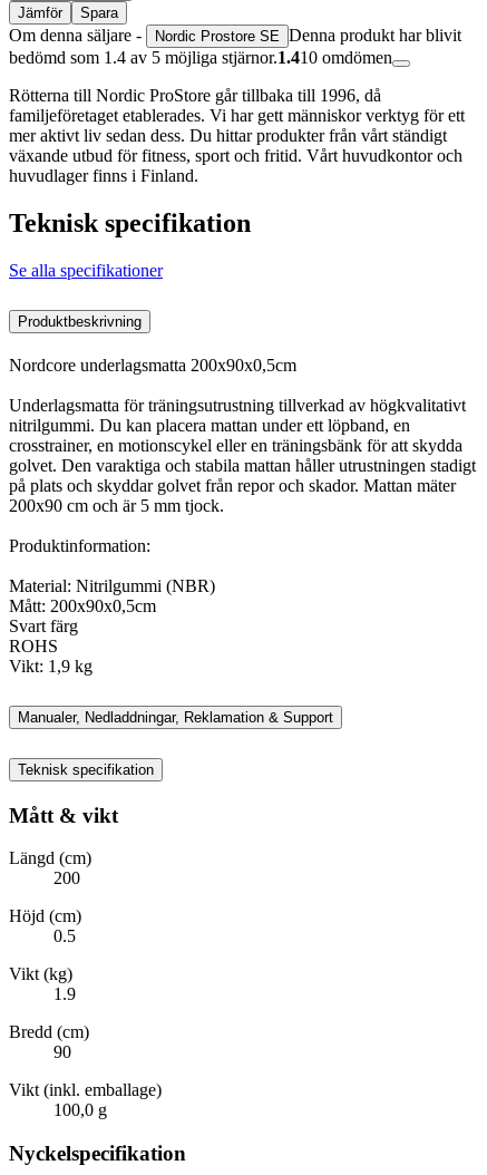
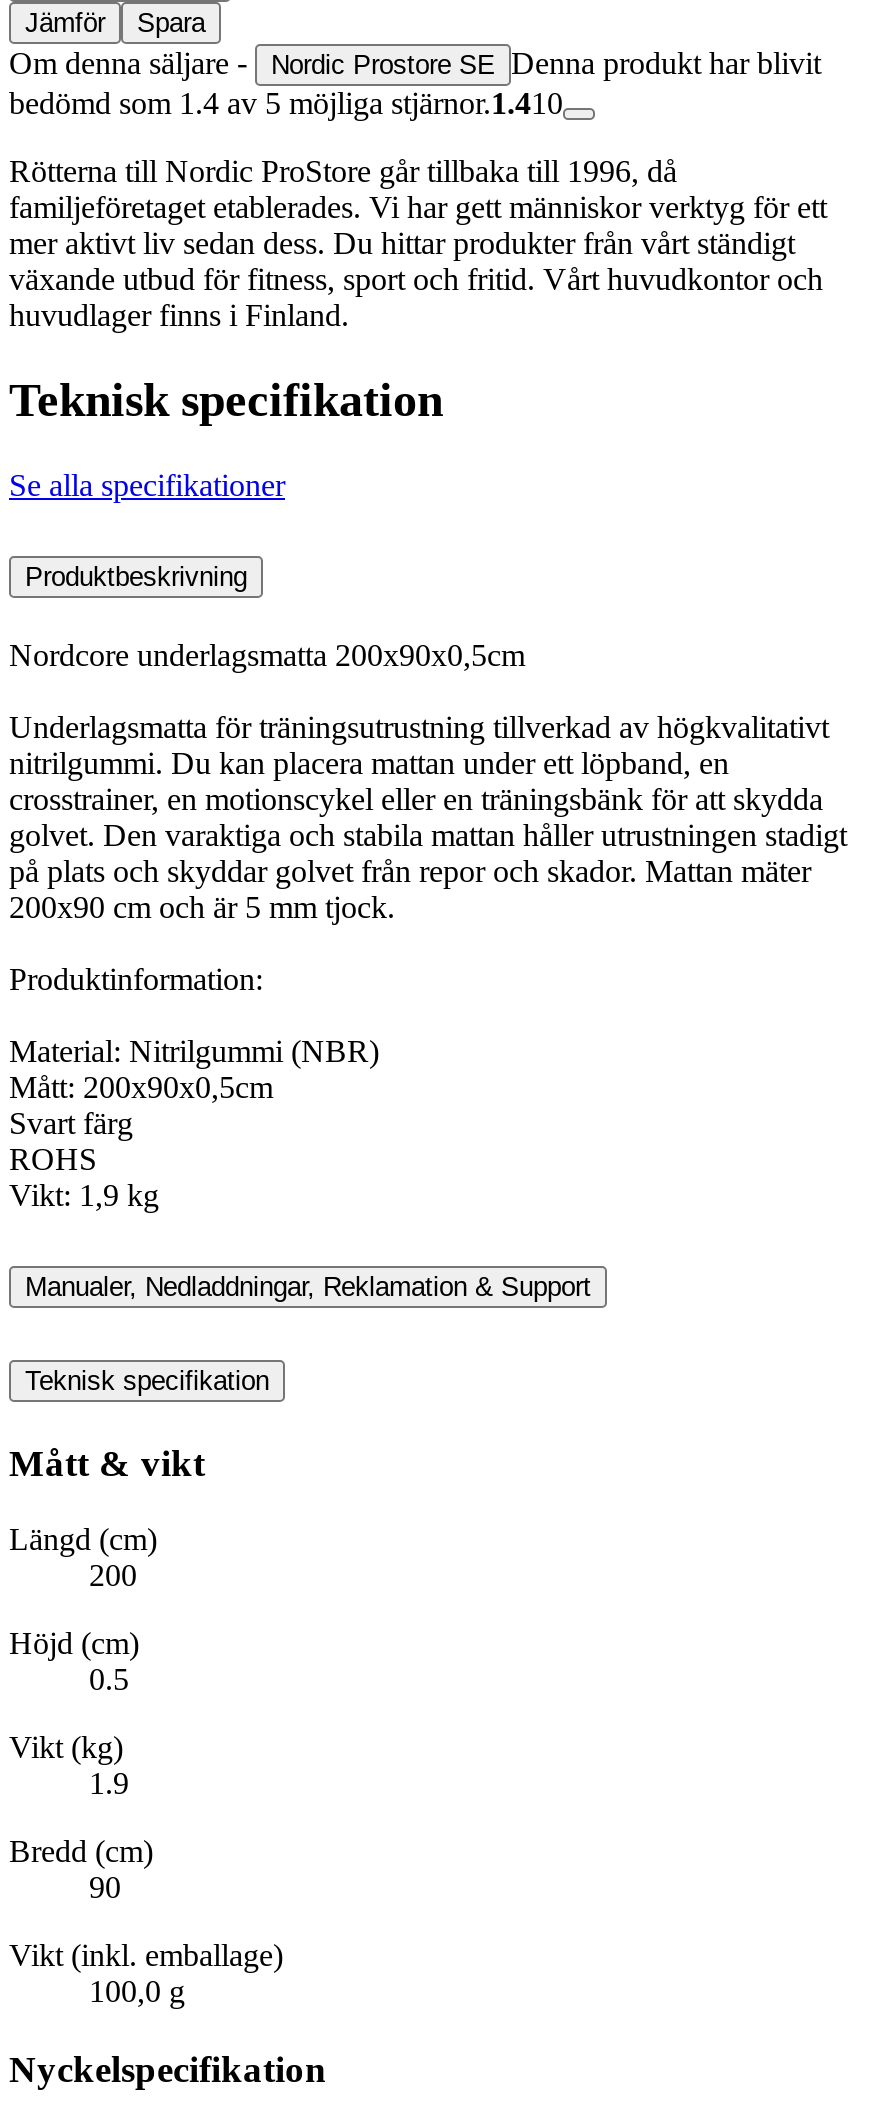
[9,48,392,67] bedömd som 1.4 av 5 möjliga stjärnor.1.410 omdömen -> [9,86,563,120] bedömd som 1.4 av 5 möjliga stjärnor.1.410

